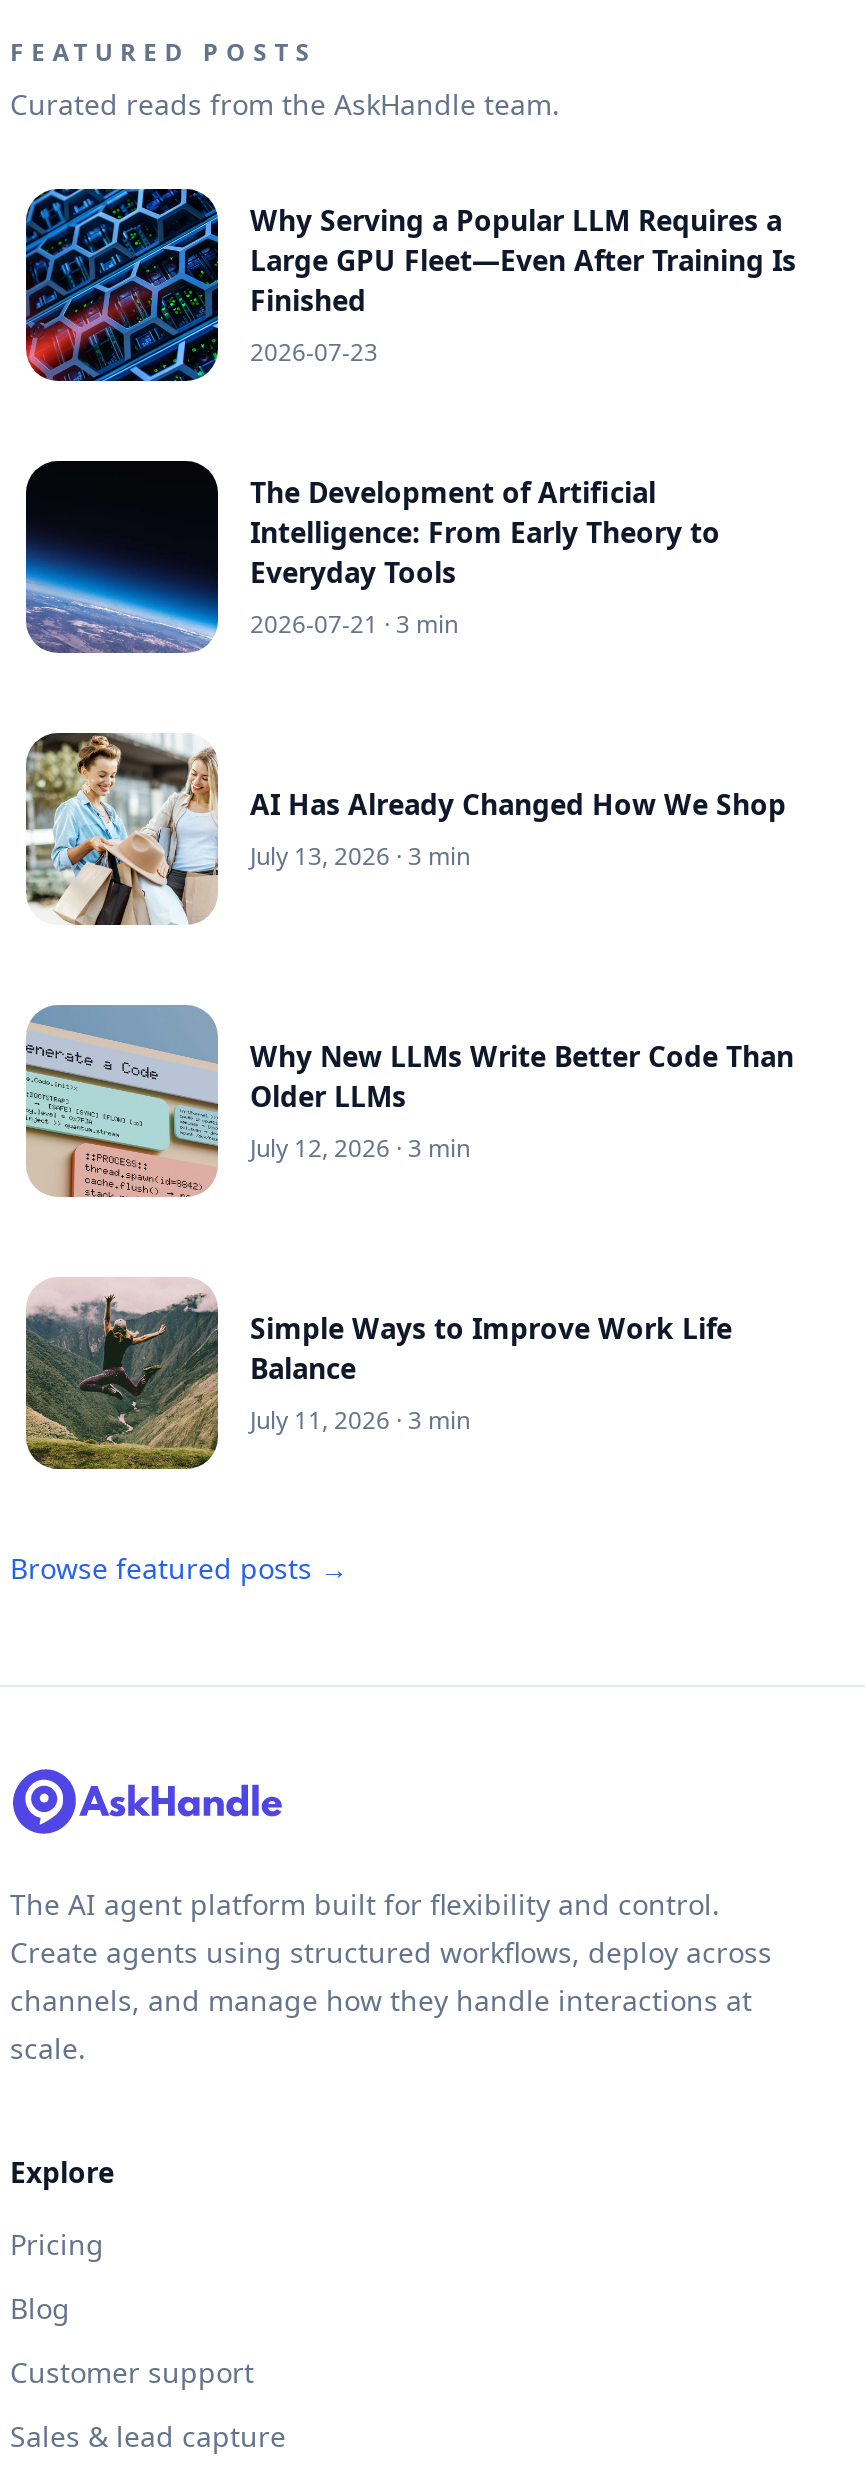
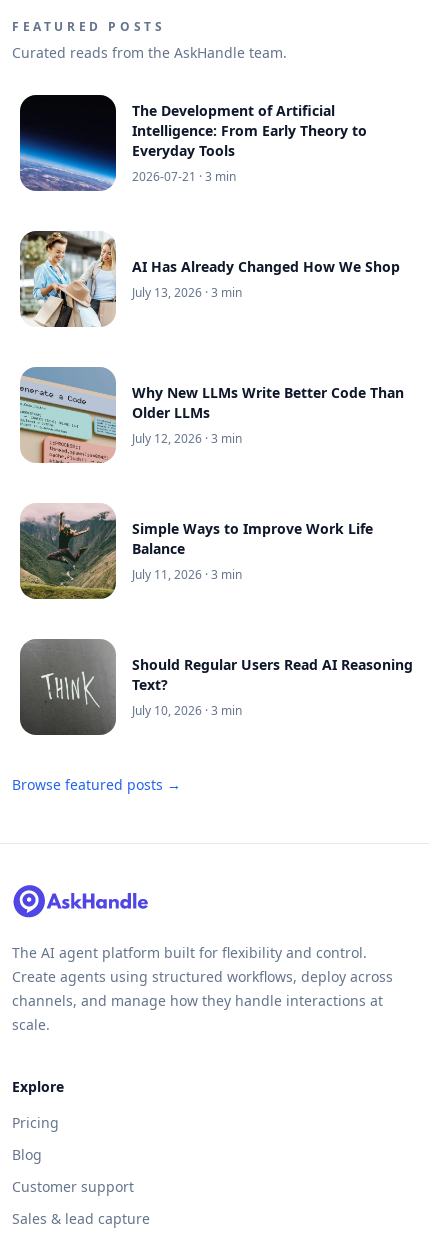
[24,187,796,383] [image] | Why Serving a Popular LLM Requires a | Large GPU Fleet—Even After Training Is | Finished | 2026-07-23 -> none
moved [22,473,794,1437] -> [18,101,404,583]: [image] | The Development of Artificial | Intelligence: From Early Theory to | ... | Balance | July 11, 2026 · 3 min
none -> [19,639,413,735] [image] | Should Regular Users Read AI Reasoning | Text? | July 10, 2026 · 3 min

